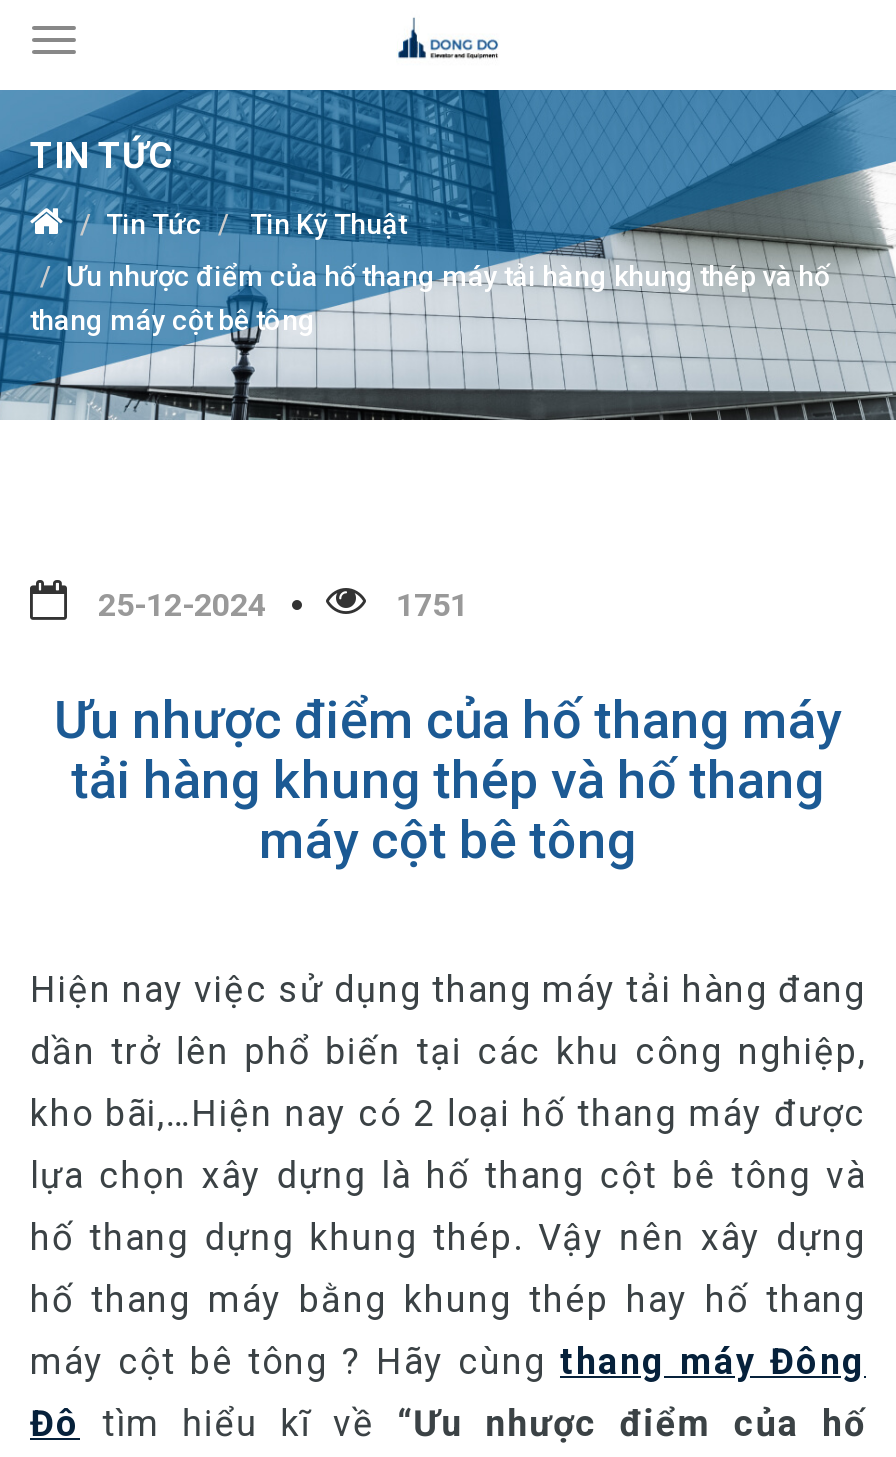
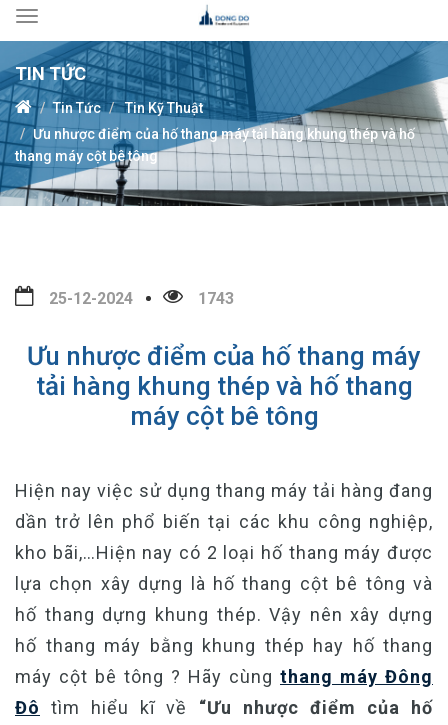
[396,586,468,624] 1751 -> [198,289,234,308] 1743

